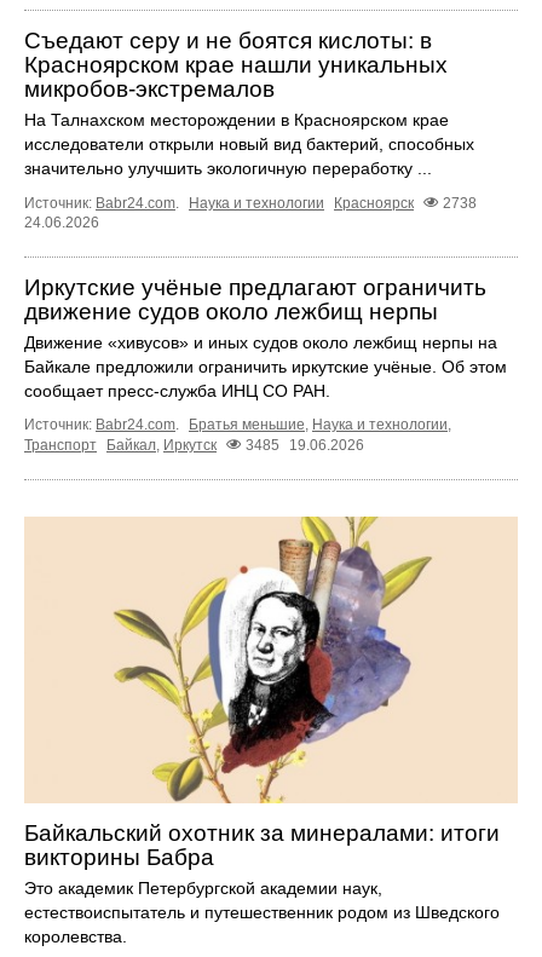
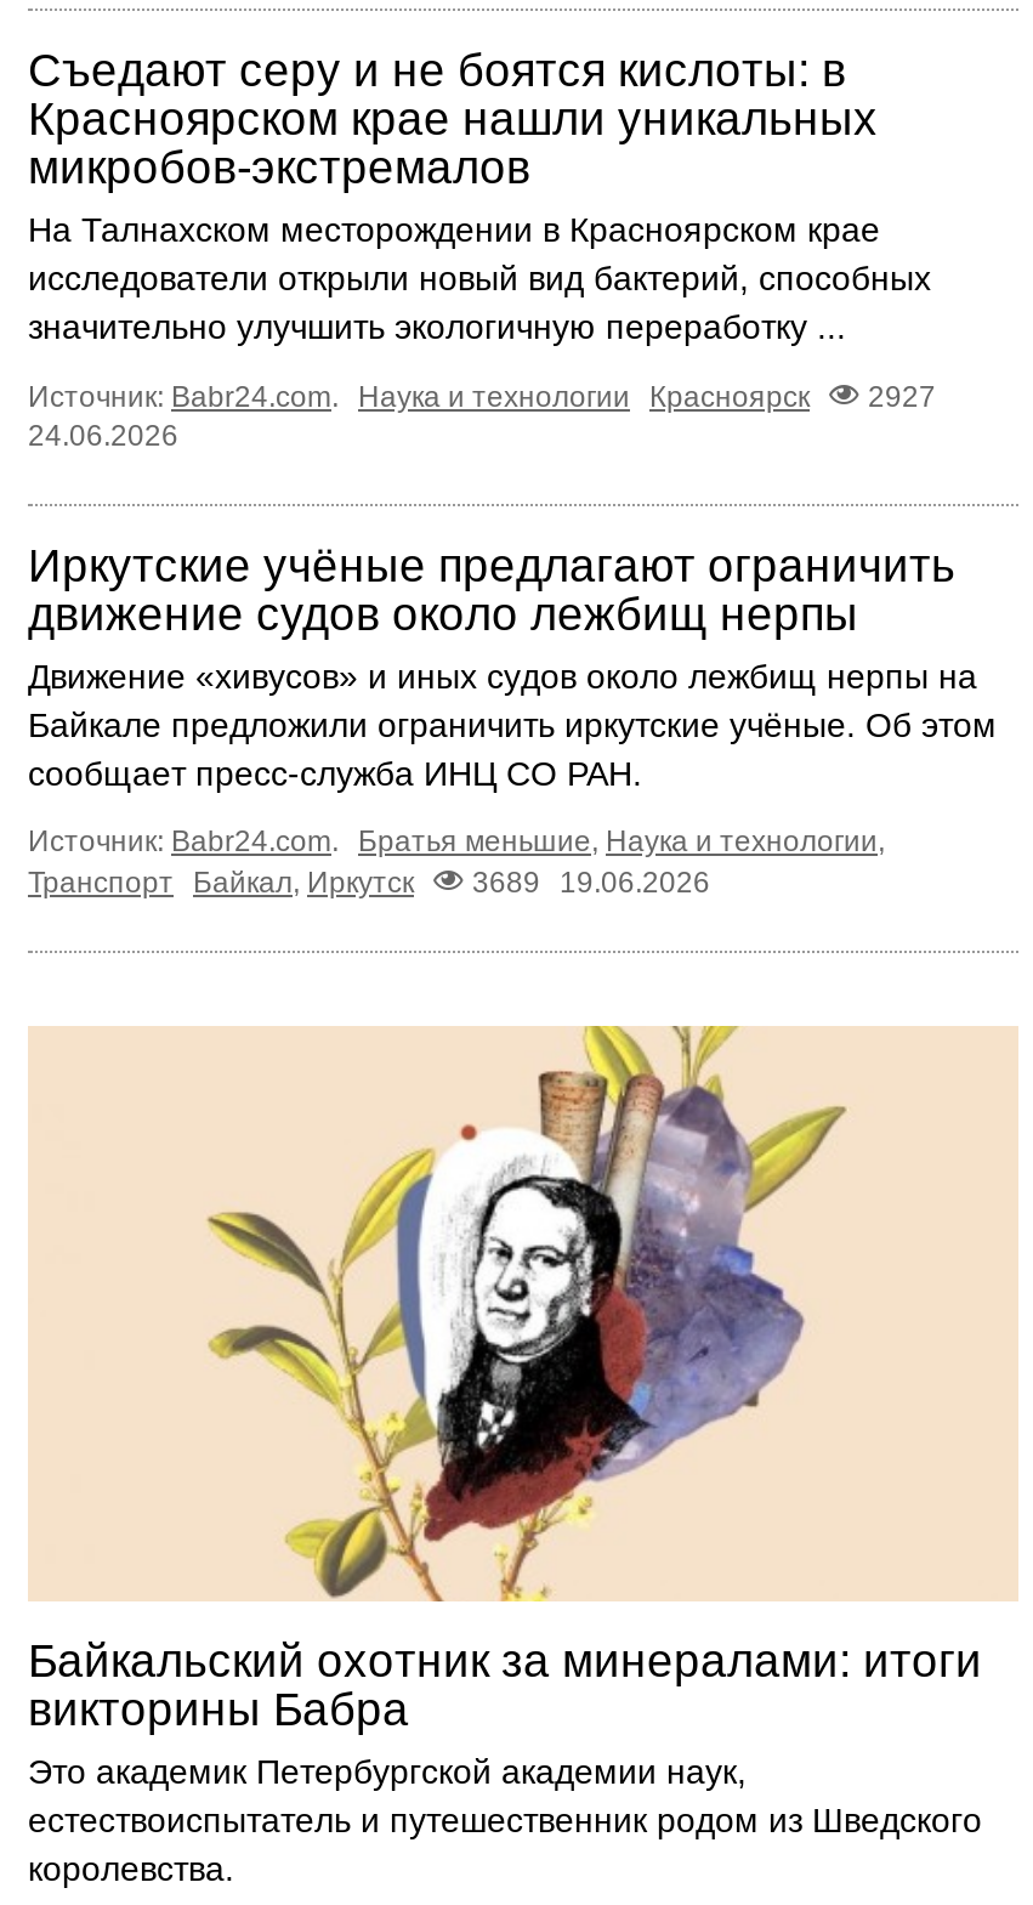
[24,195,477,211] Источник: Babr24.com. Наука и технологии Красноярск 2738 -> [28,380,936,414] Источник: Babr24.com. Наука и технологии Красноярск 2927
[24,437,364,454] Транспорт Байкал, Иркутск 3485 19.06.2026 -> [28,865,710,899] Транспорт Байкал, Иркутск 3689 19.06.2026

